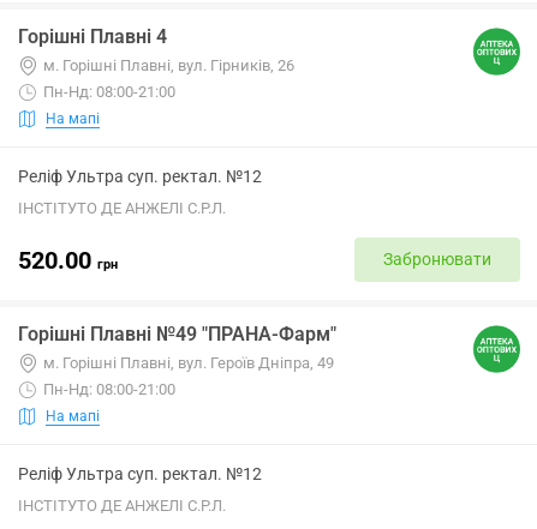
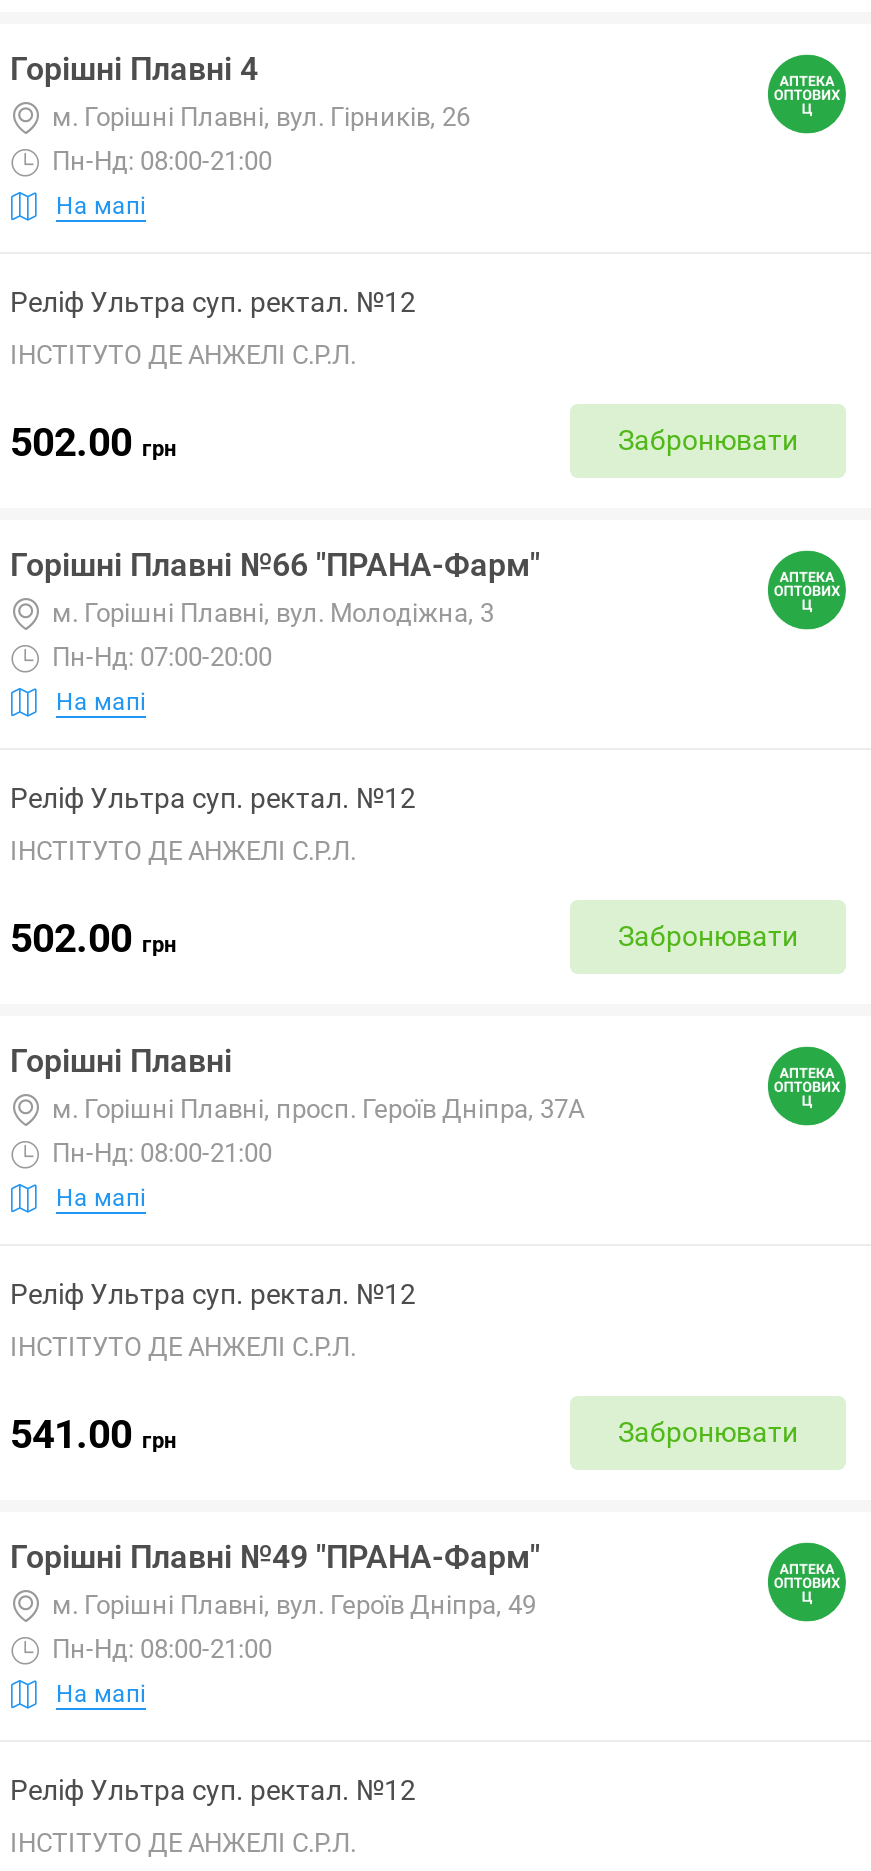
[18,245,118,274] 520.00 грн -> [10,417,798,1457] 502.00 грн | Забронювати | Горішні Плавні №66 "ПРАНА-Фарм" | м. Горішні Плавні, вул. Молодіжна, 3 | Пн-Нд: 07:00-20:00 | На мапі | Реліф Ультра суп. ректал. №12 | ІНСТІТУТО ДЕ АНЖЕЛІ С.Р.Л. | 502.00 грн | Забронювати | Горішні Плавні | м. Горішні Плавні, просп. Героїв Дніпра, 37А | Пн-Нд: 08:00-21:00 | На мапі | Реліф Ультра суп. ректал. №12 | ІНСТІТУТО ДЕ АНЖЕЛІ С.Р.Л. | 541.00 грн

